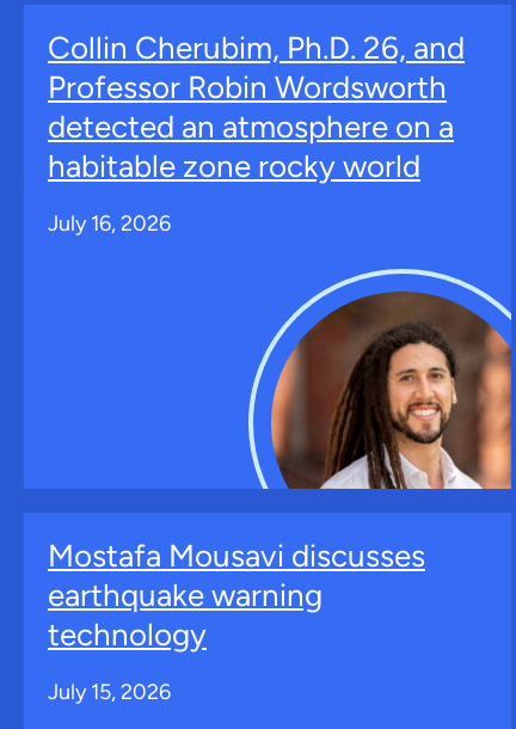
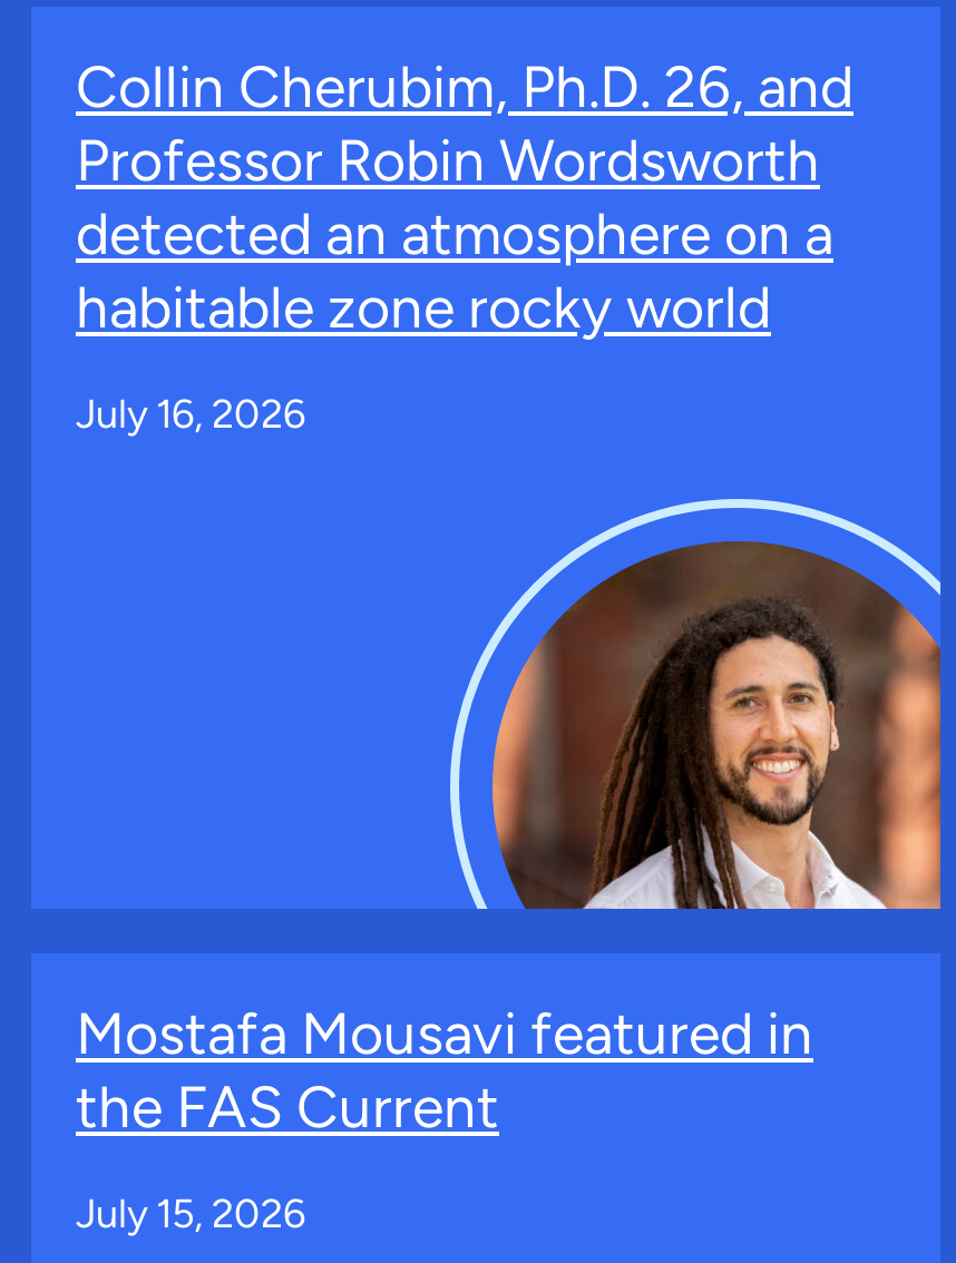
[48,537,425,654] Mostafa Mousavi discusses | earthquake warning | technology -> [76,998,813,1143] Mostafa Mousavi featured in | the FAS Current

